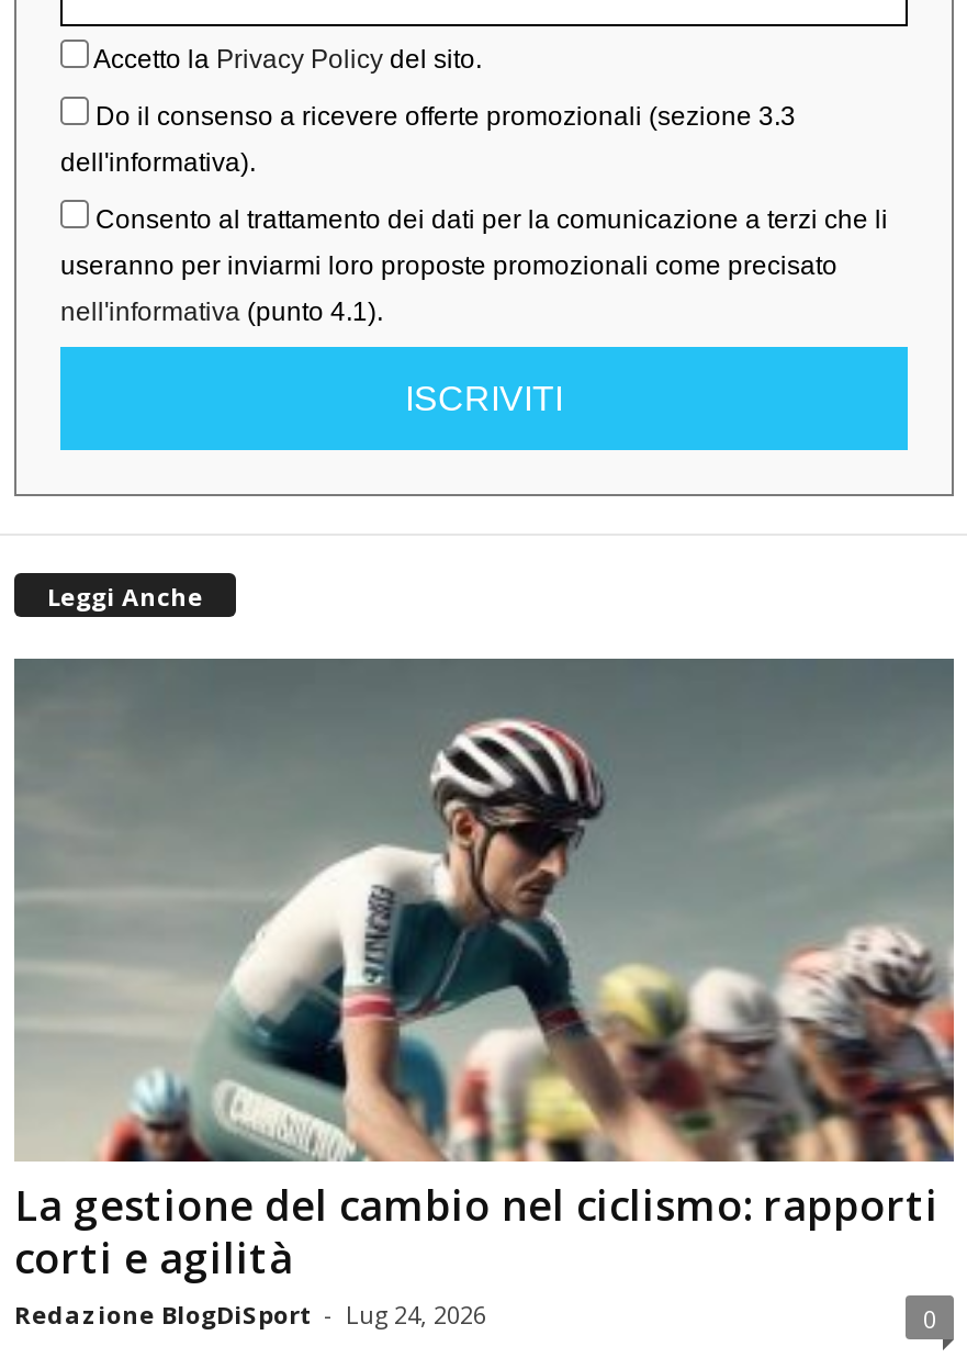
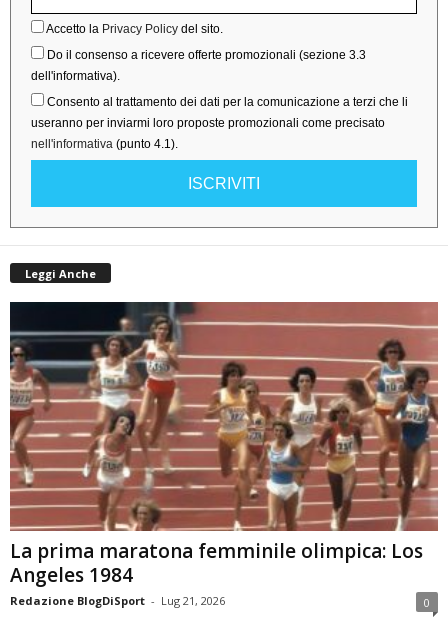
[14,657,956,1330] [image] | La gestione del cambio nel ciclismo: rapporti | corti e agilità | Redazione BlogDiSport - Lug 24, 2026 -> [9,301,439,608] [image] | La prima maratona femminile olimpica: Los | Angeles 1984 | Redazione BlogDiSport - Lug 21, 2026

